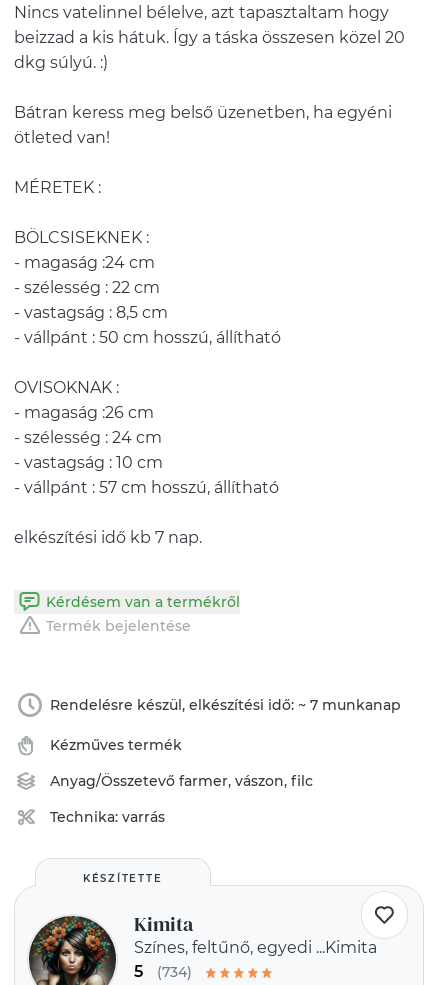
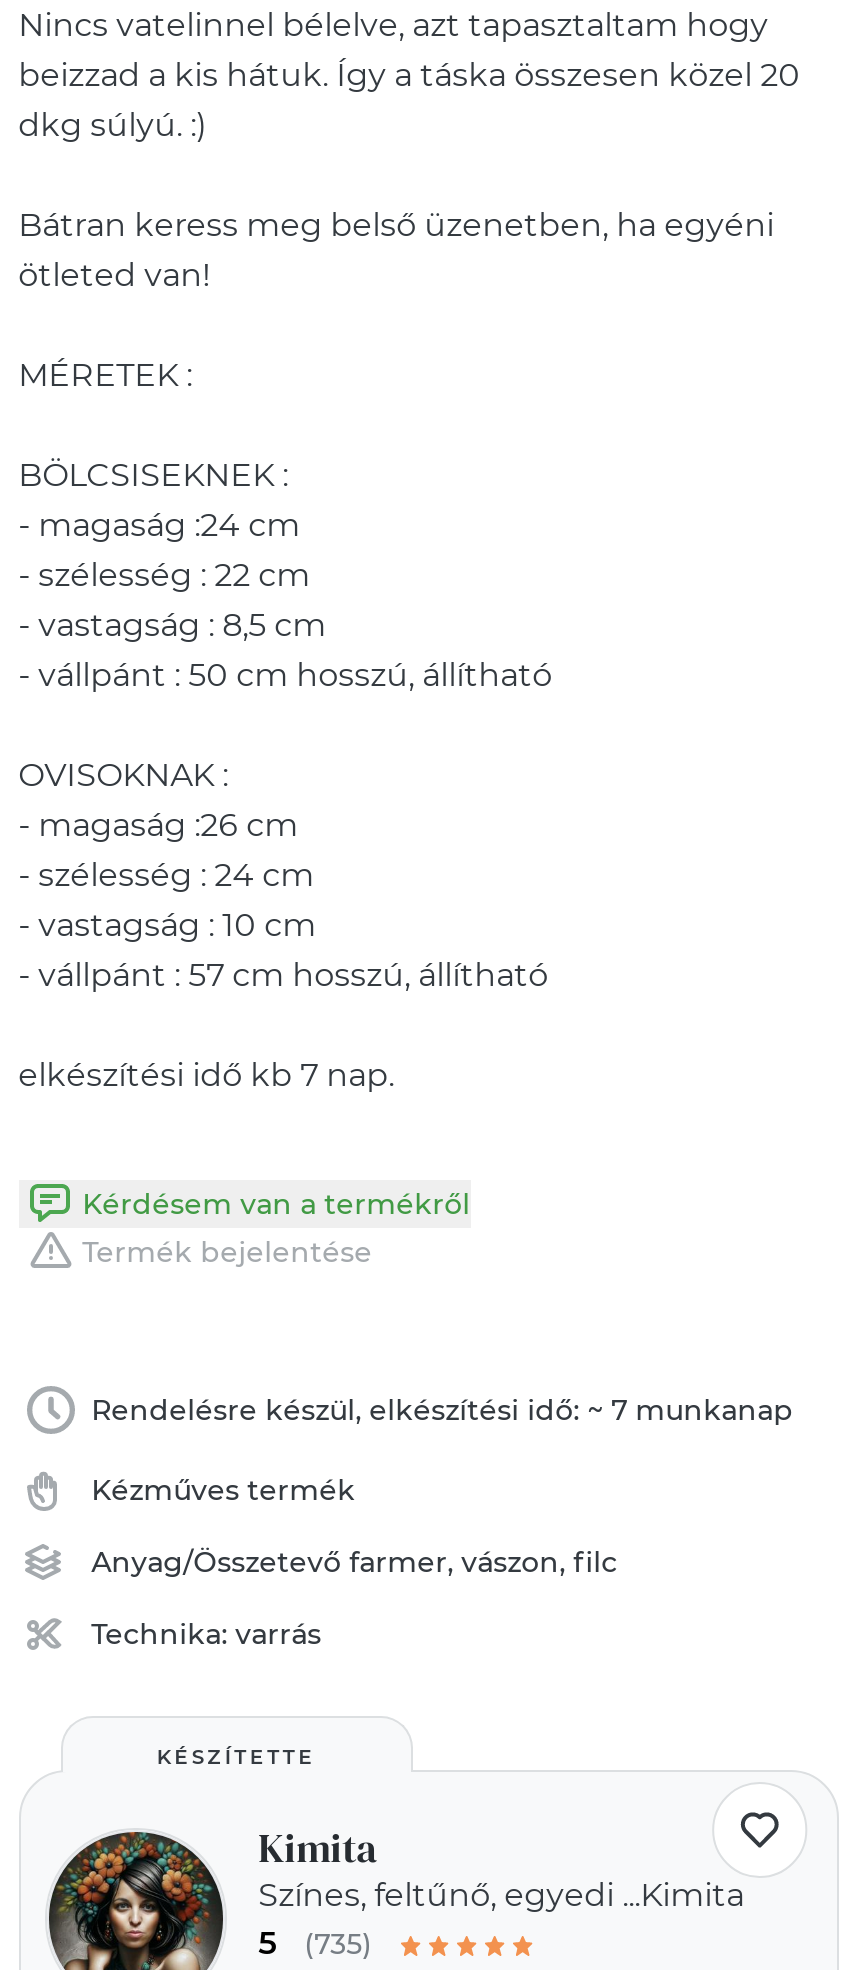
[134,962,196,981] 5 (734) -> [258,1924,380,1962] 5 (735)

